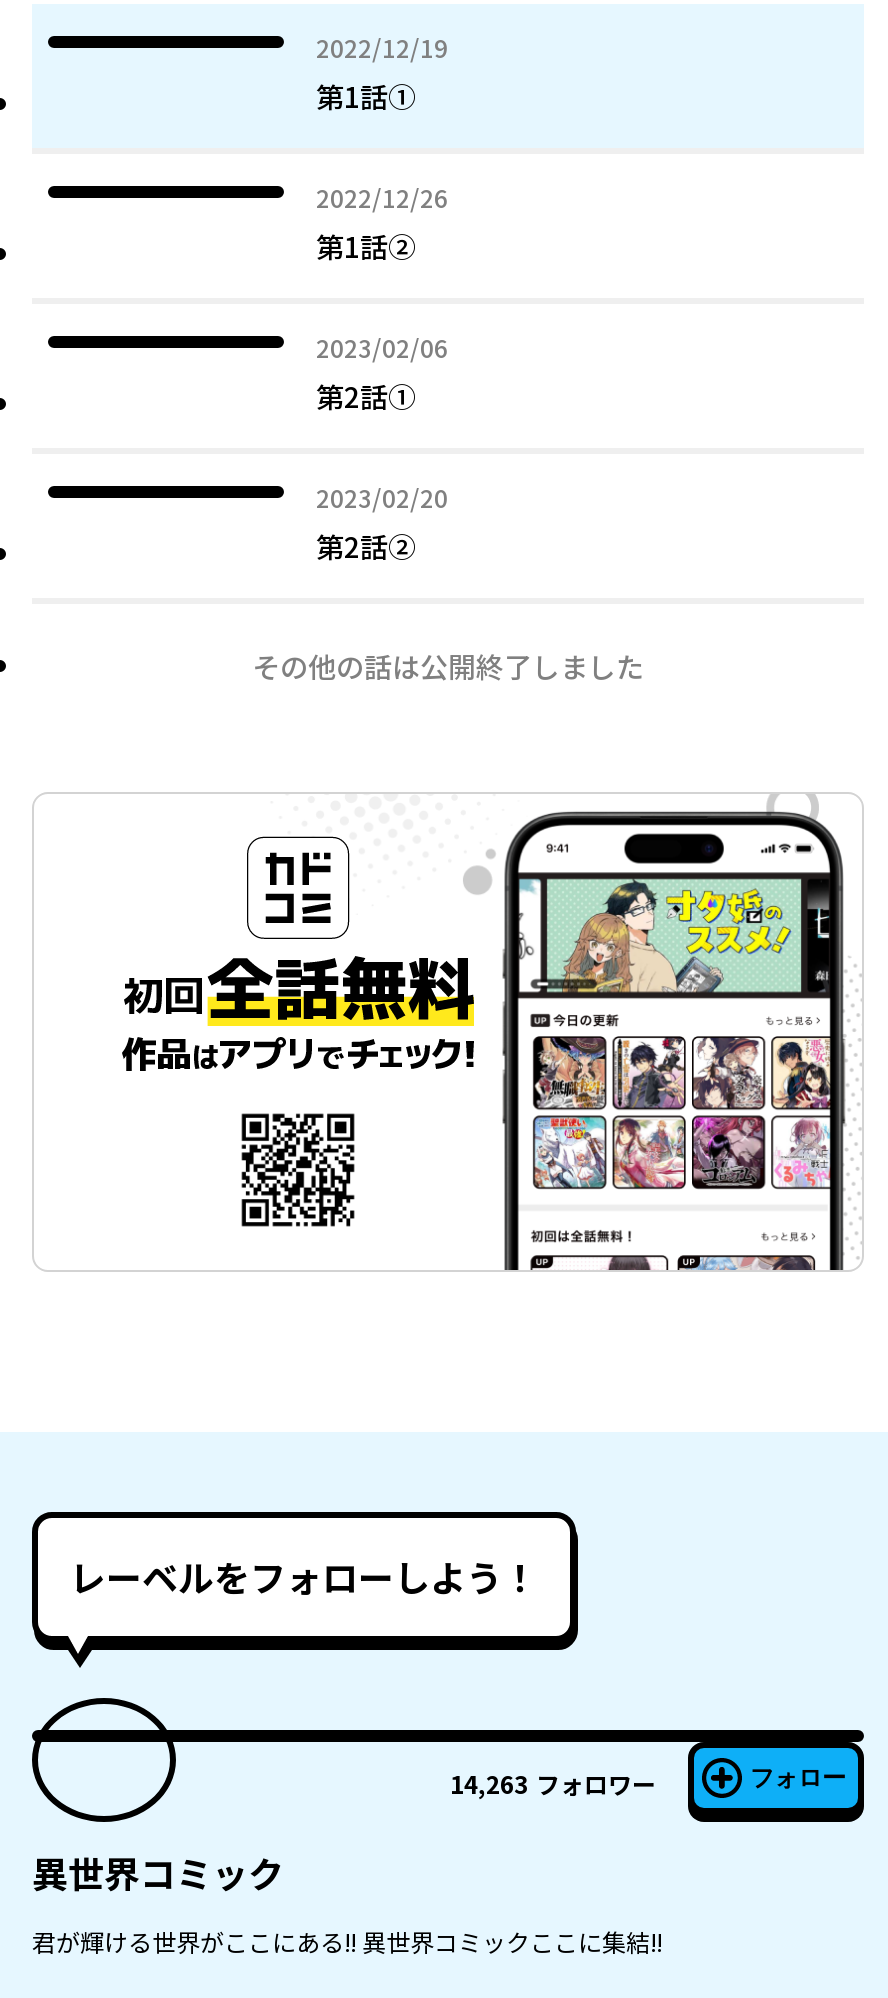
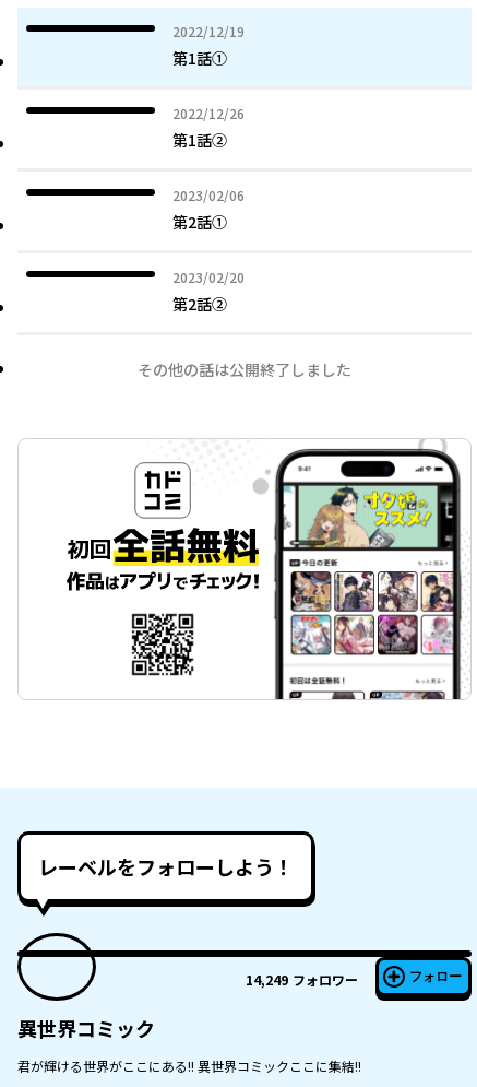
[450,1765,656,1799] 14,263 フォロワー -> [246,970,358,988] 14,249 フォロワー

